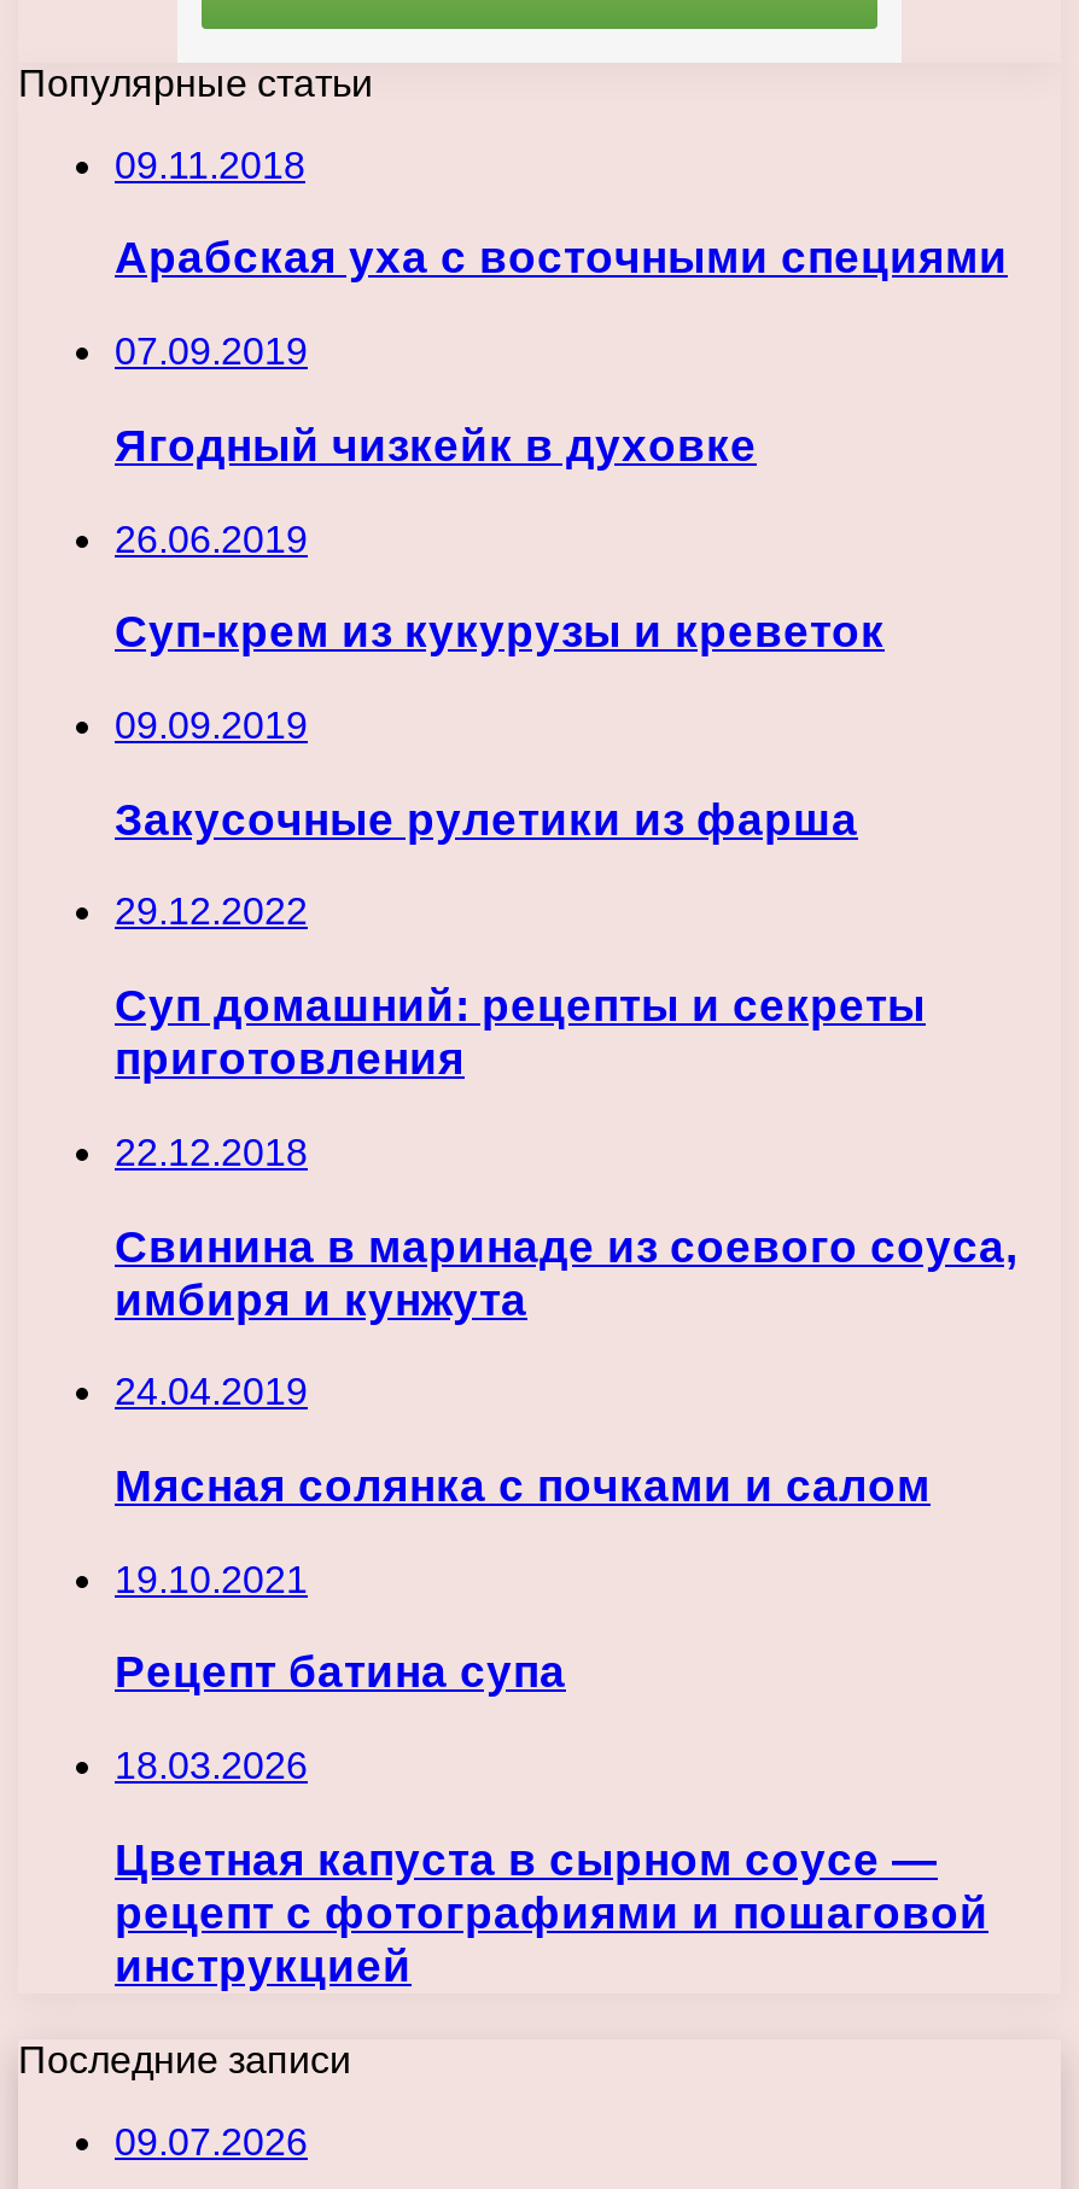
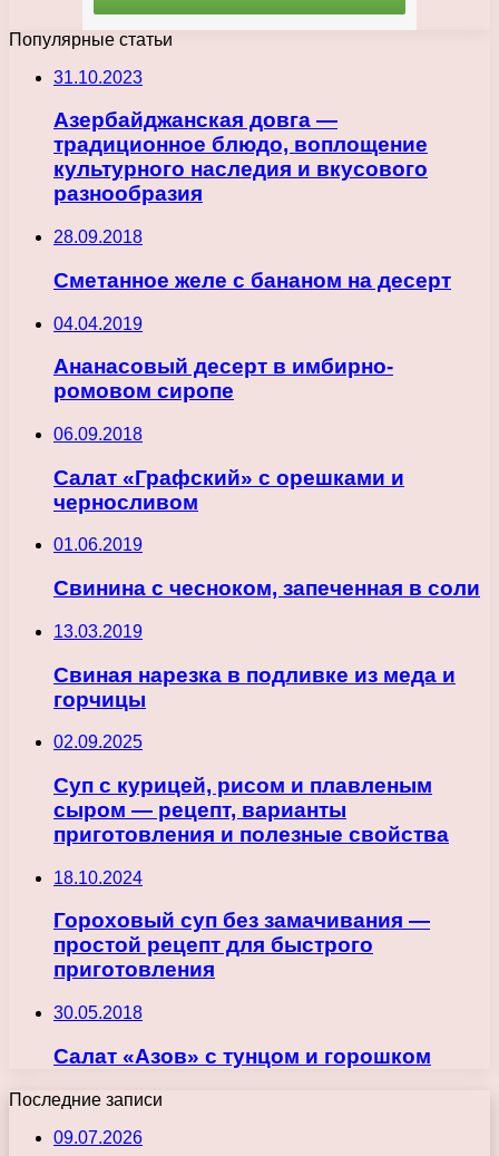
[115,144,1008,1031] 09.11.2018 | Арабская уха с восточными специями | 07.09.2019 | Ягодный чизкейк в духовке | 26.06.2019 | Суп-крем из кукурузы и креветок | 09.09.2019 | Закусочные рулетики из фарша | 29.12.2022 | Суп домашний: рецепты и секреты -> [53,68,480,957] 31.10.2023 | Азербайджанская довга — | традиционное блюдо, воплощение | культурного наследия и вкусового | разнообразия | 28.09.2018 | Сметанное желе с бананом на десерт | 04.04.2019 | Ананасовый десерт в имбирно- | ромовом сиропе | 06.09.2018 | Салат «Графский» с орешками и | черносливом | 01.06.2019 | Свинина с чесноком, запеченная в соли | 13.03.2019 | Свиная нарезка в подливке из меда и | горчицы | 02.09.2025 | Суп с курицей, рисом и плавленым | сыром — рецепт, варианты | приготовления и полезные свойства | 18.10.2024 | Гороховый суп без замачивания — | простой рецепт для быстрого
moved [115,1033,465,1084] -> [53,958,215,982]: приготовления
[115,1132,1017,1991] 22.12.2018 | Свинина в маринаде из соевого соуса, | имбиря и кунжута | 24.04.2019 | Мясная солянка с почками и салом | 19.10.2021 | Рецепт батина супа | 18.03.2026 | Цветная капуста в сырном соусе — | рецепт с фотографиями и пошаговой | инструкцией -> [53,1004,431,1068] 30.05.2018 | Салат «Азов» с тунцом и горошком

